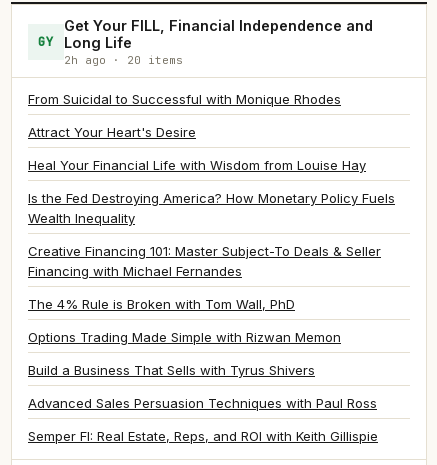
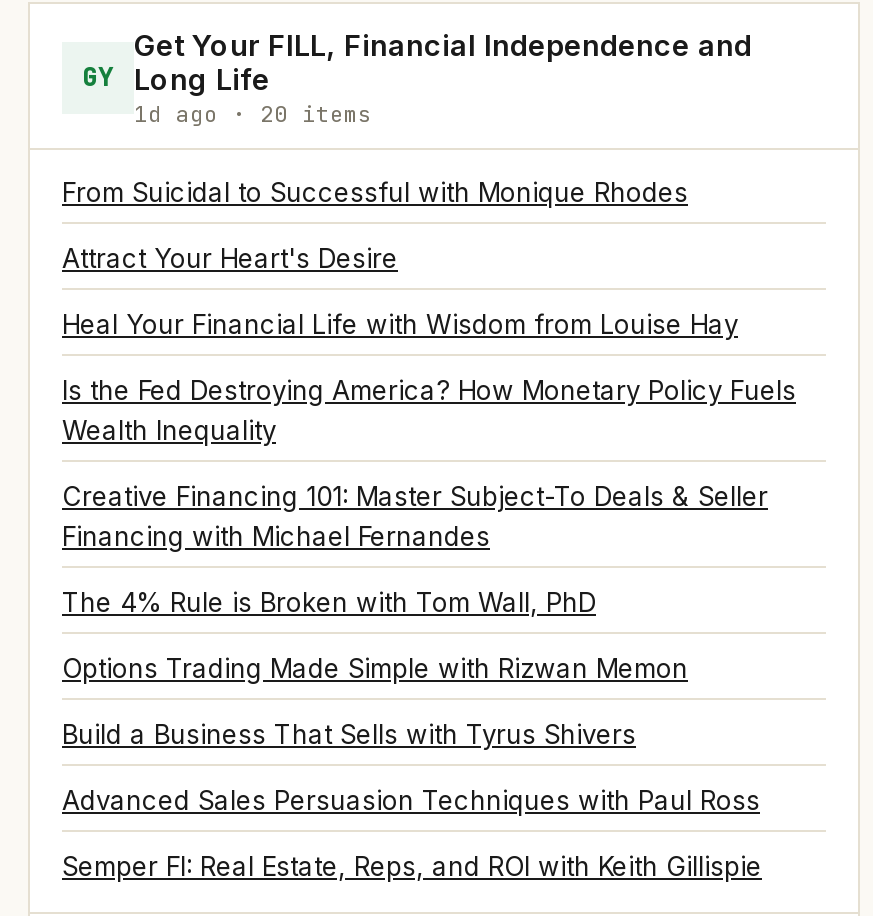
[64,53,183,67] 2h ago · 20 items -> [134,99,372,127] 1d ago · 20 items

